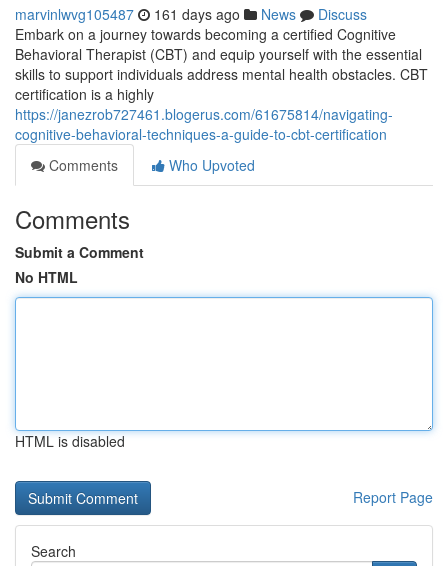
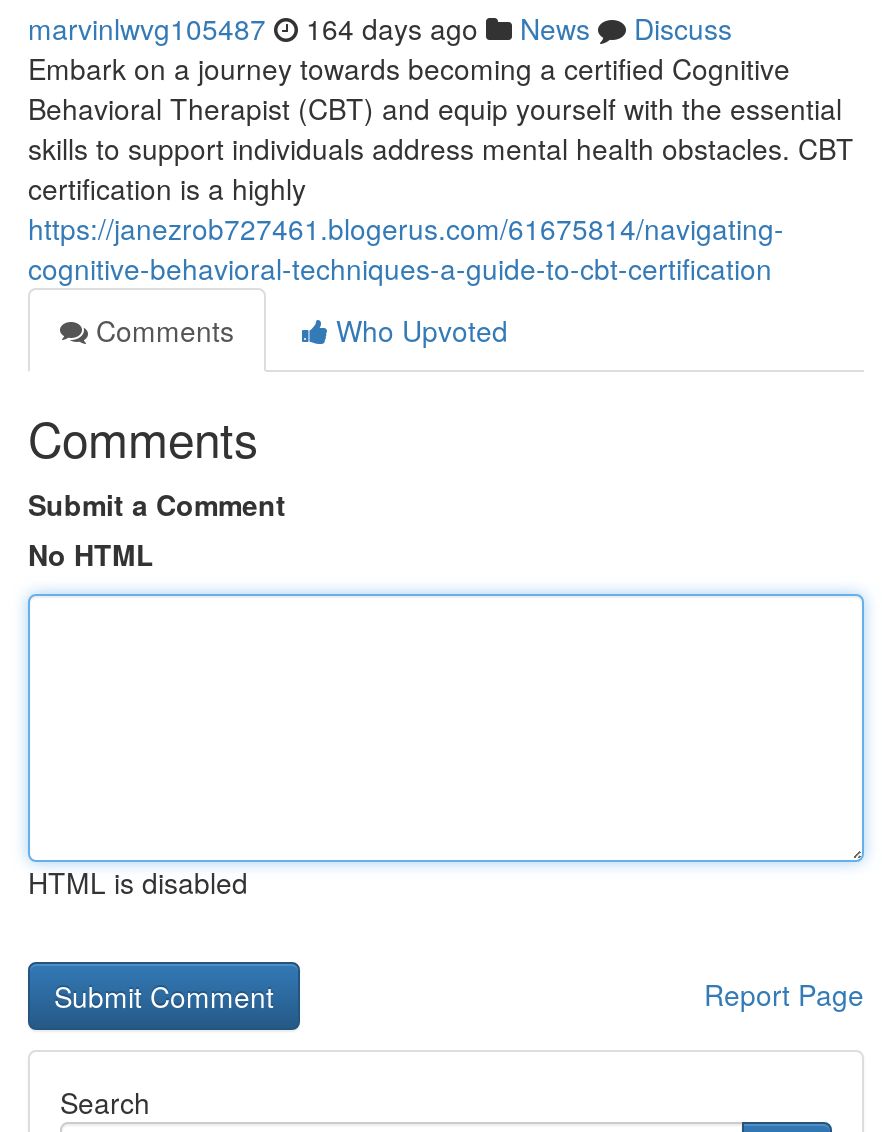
[15,4,367,24] marvinlwvg105487 161 days ago News Discuss -> [28,8,732,48] marvinlwvg105487 164 days ago News Discuss

